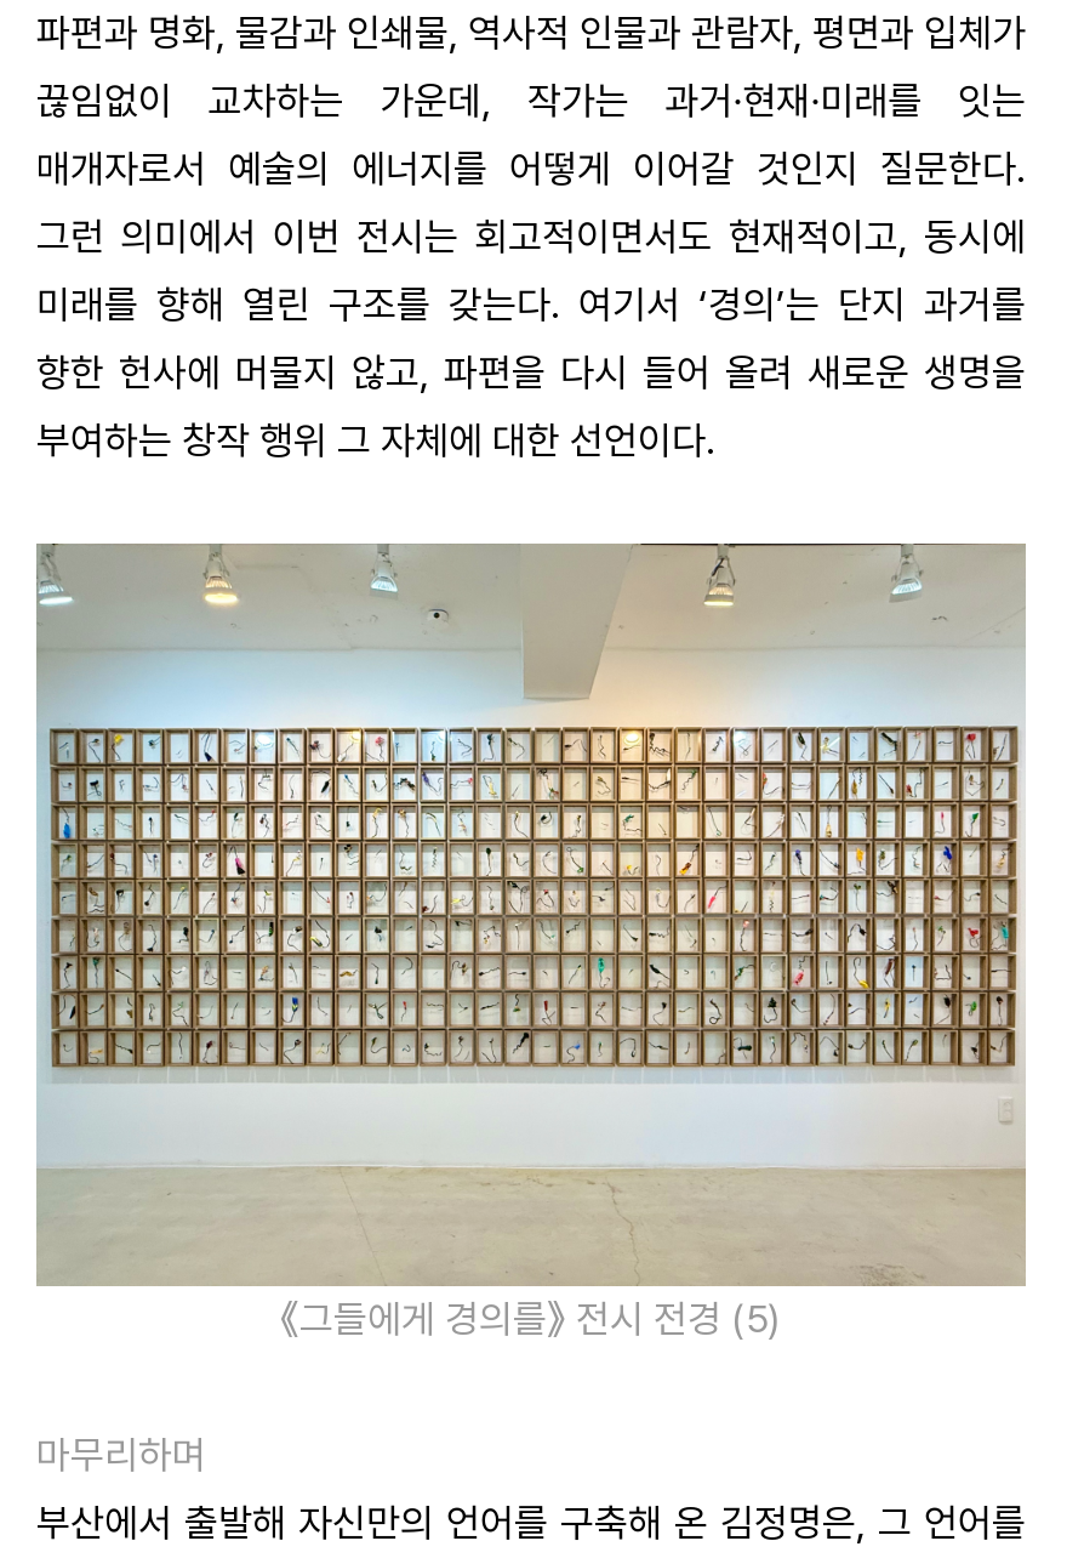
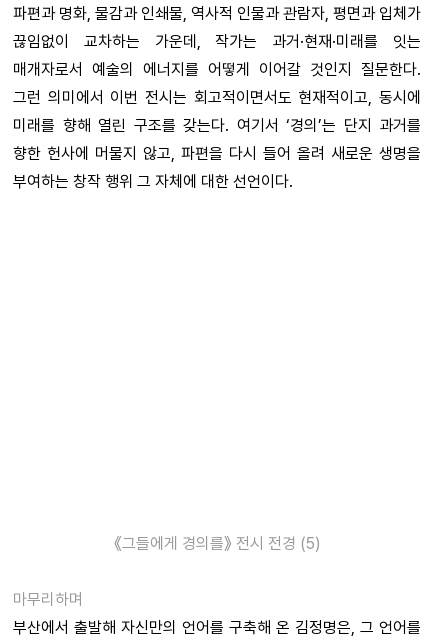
[34,541,1028,1289] [image] -> none

